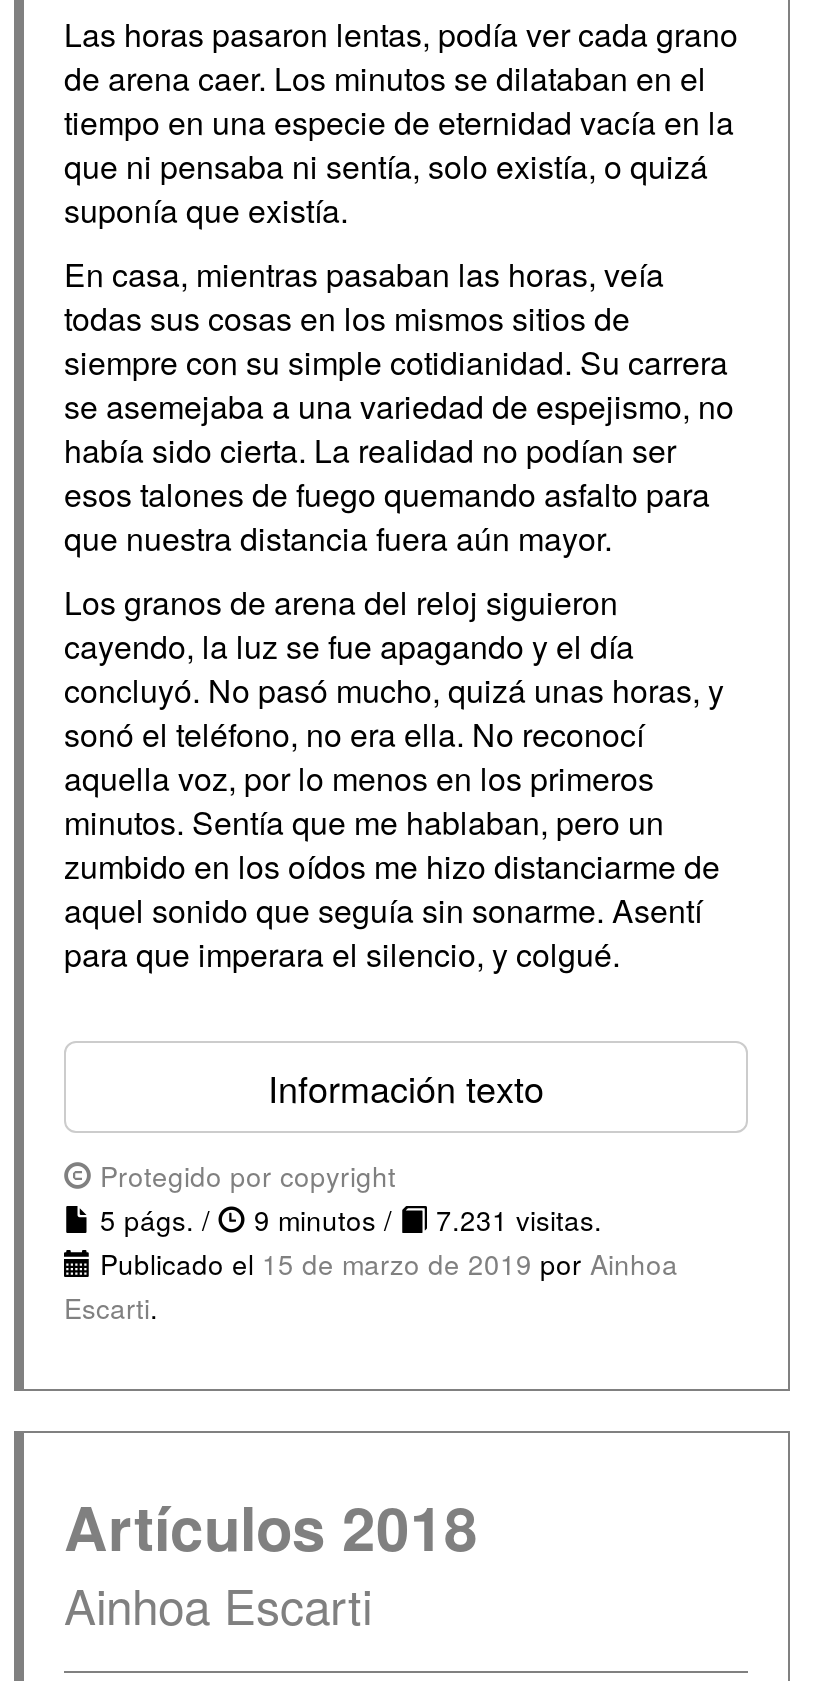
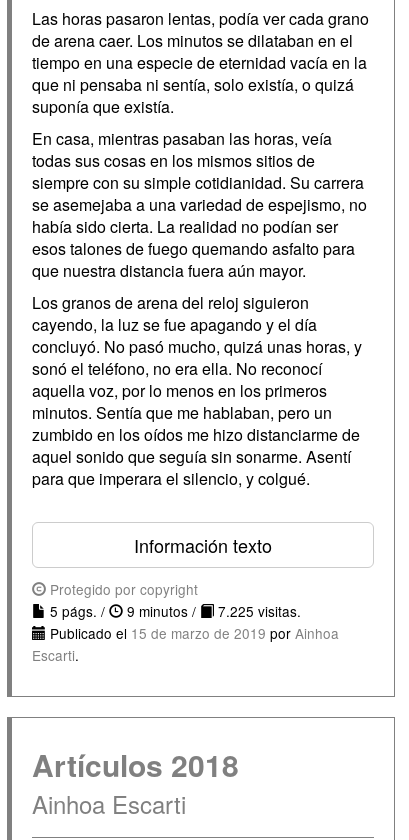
[92,1199,602,1239] 5 págs. / 9 minutos / 7.231 visitas. -> [46,601,301,621] 5 págs. / 9 minutos / 7.225 visitas.

